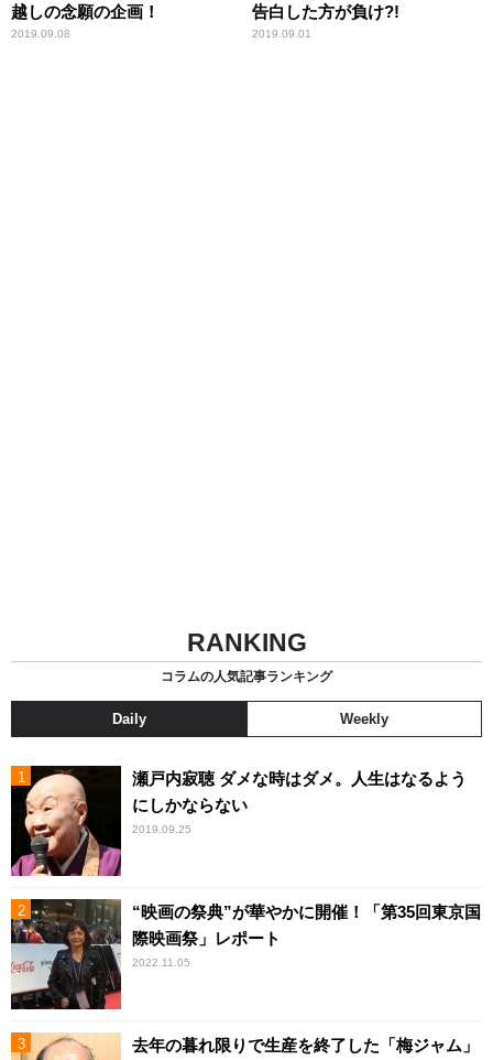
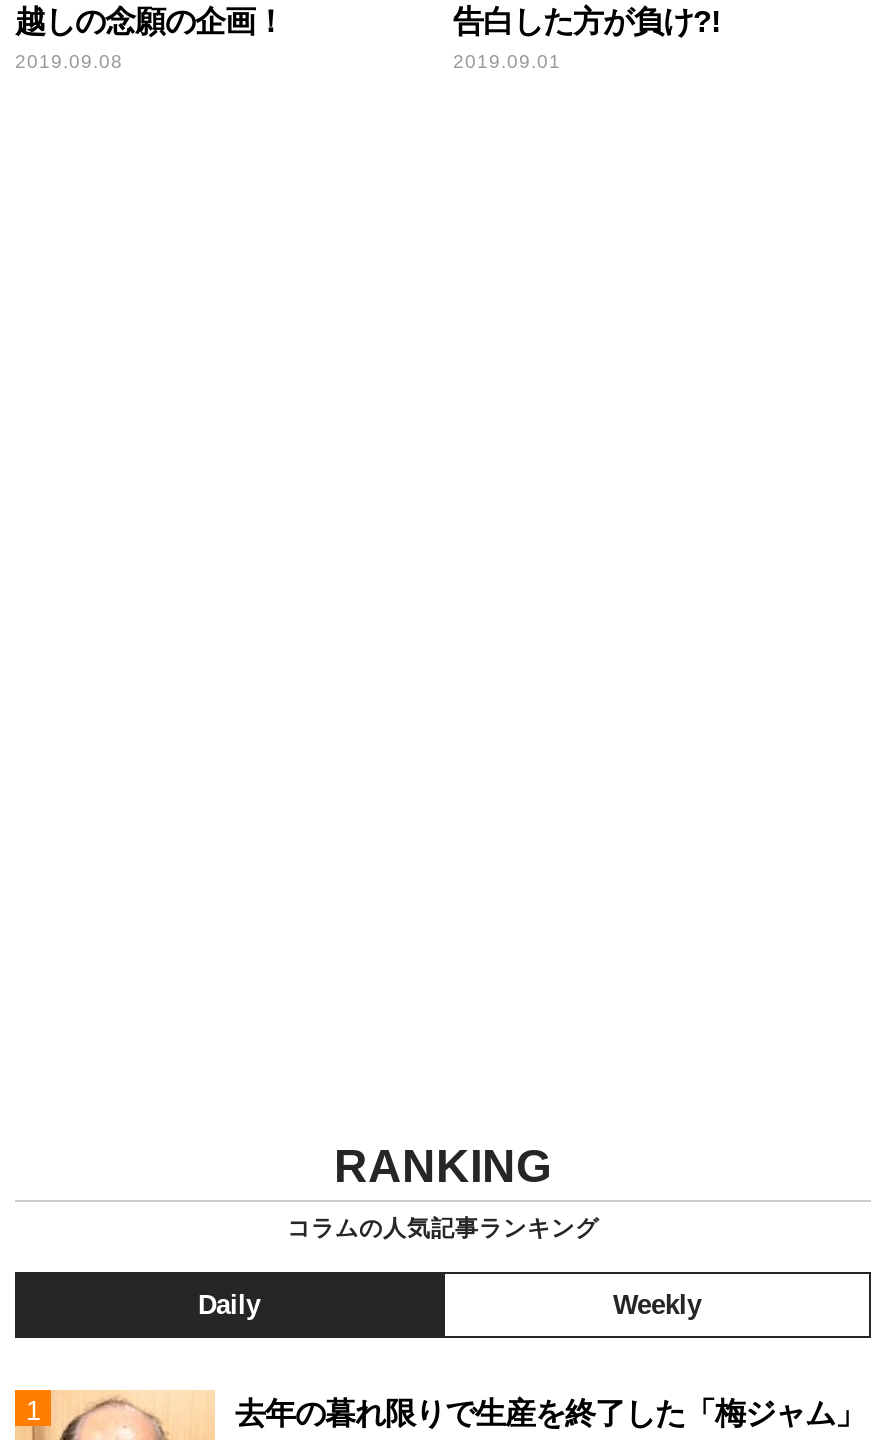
[10,765,467,877] [image] | 瀬戸内寂聴 ダメな時はダメ。人生はなるよう | にしかならない | 2019.09.25 -> none
[10,898,481,1010] [image] | “映画の祭典”が華やかに開催！「第35回東京国 | 際映画祭」レポート | 2022.11.05 -> none

